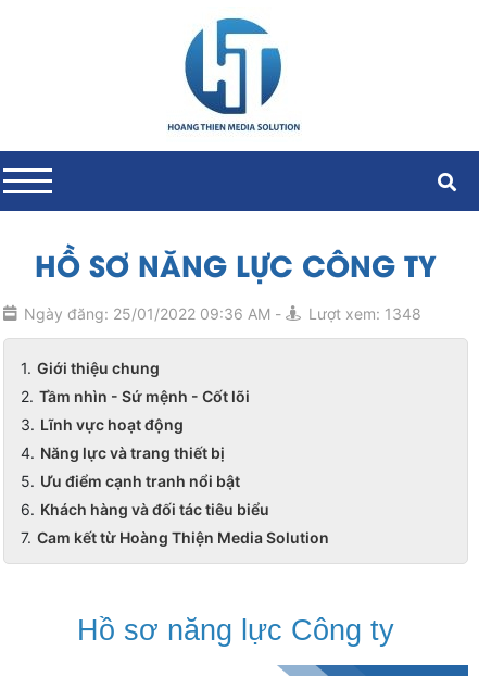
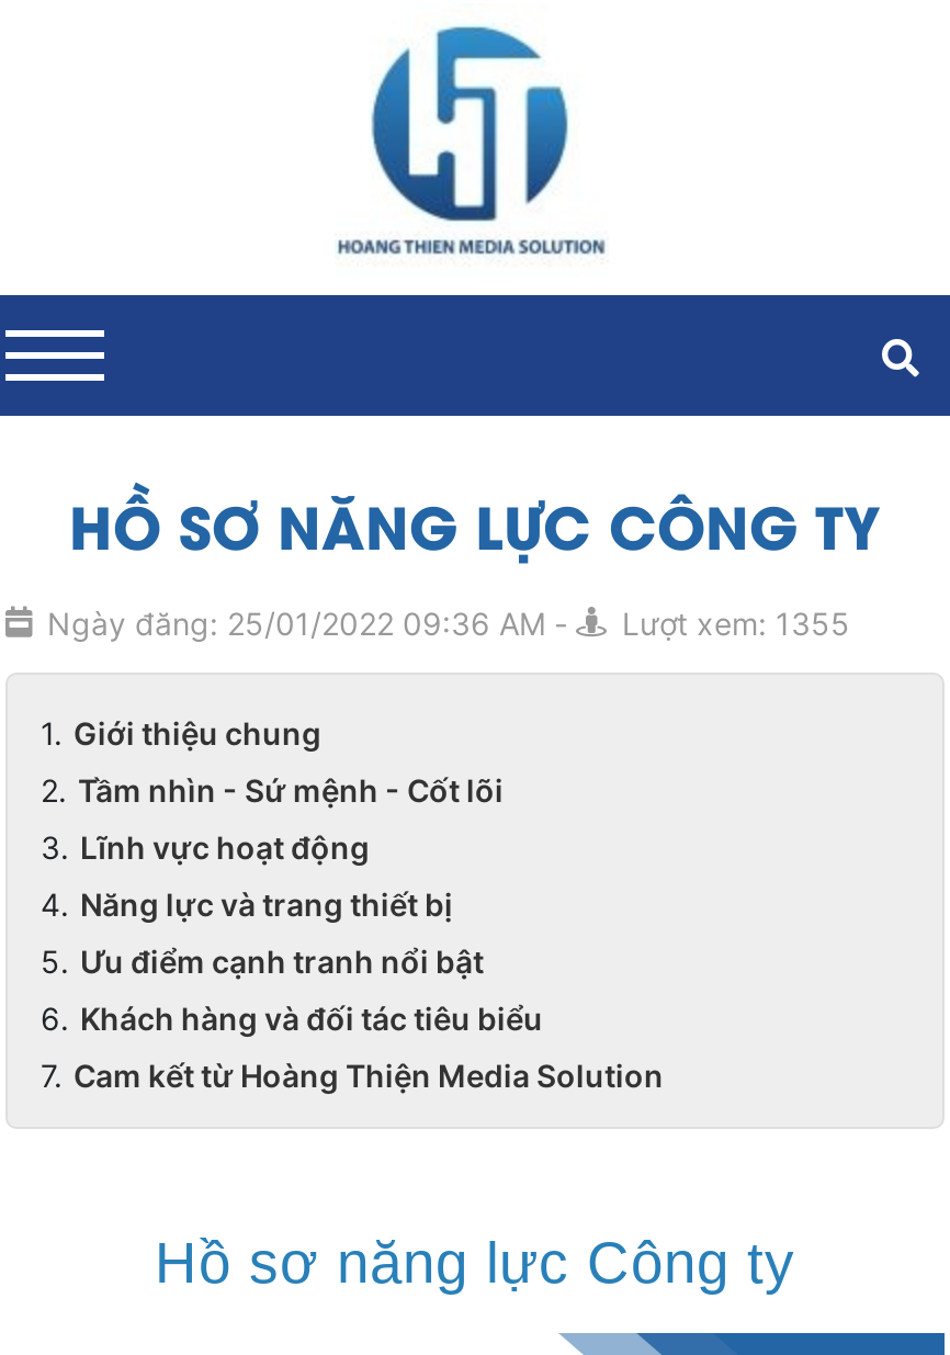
[24,304,421,323] Ngày đăng: 25/01/2022 09:36 AM - Lượt xem: 1348 -> [47,605,850,642] Ngày đăng: 25/01/2022 09:36 AM - Lượt xem: 1355

